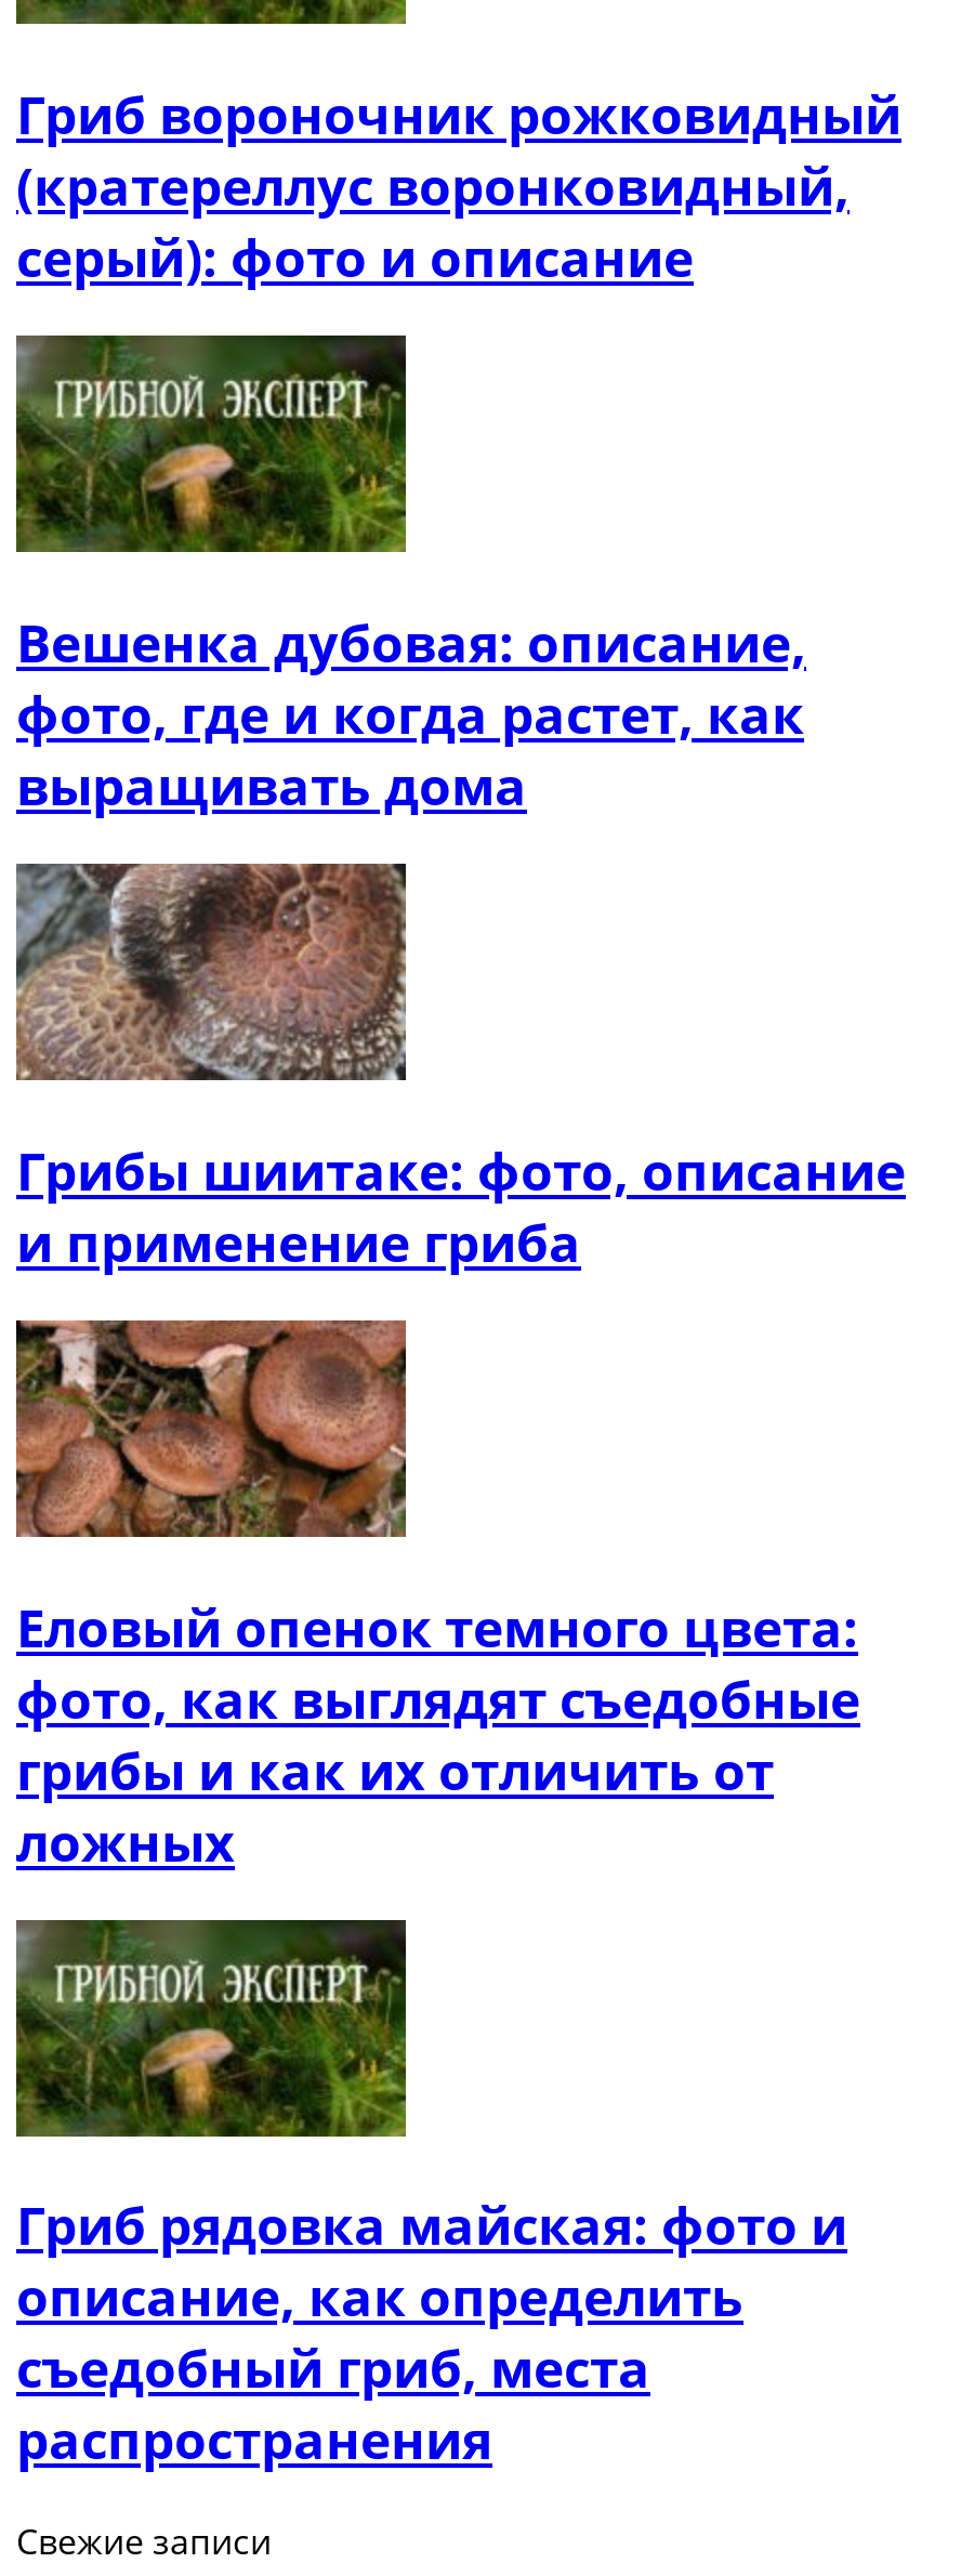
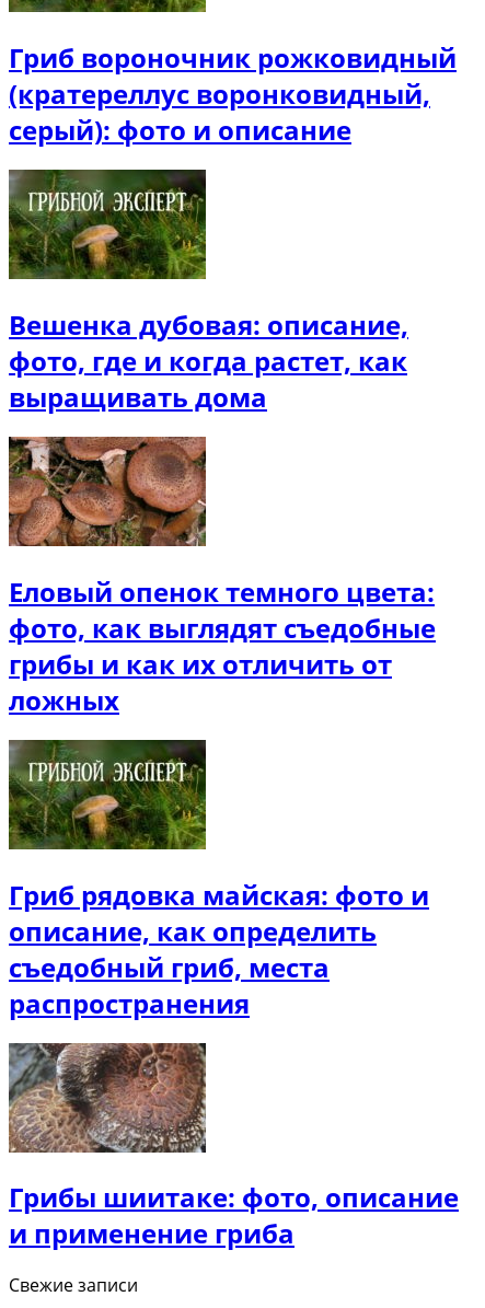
moved [16,862,906,1277] -> [8,1042,459,1252]: [image] | Грибы шиитаке: фото, описание | и применение гриба
moved [12,1316,860,2475] -> [7,435,436,1021]: [image] | Еловый опенок темного цвета: | фото, как выглядят съедобные | ... | съедобный гриб, места | распространения

